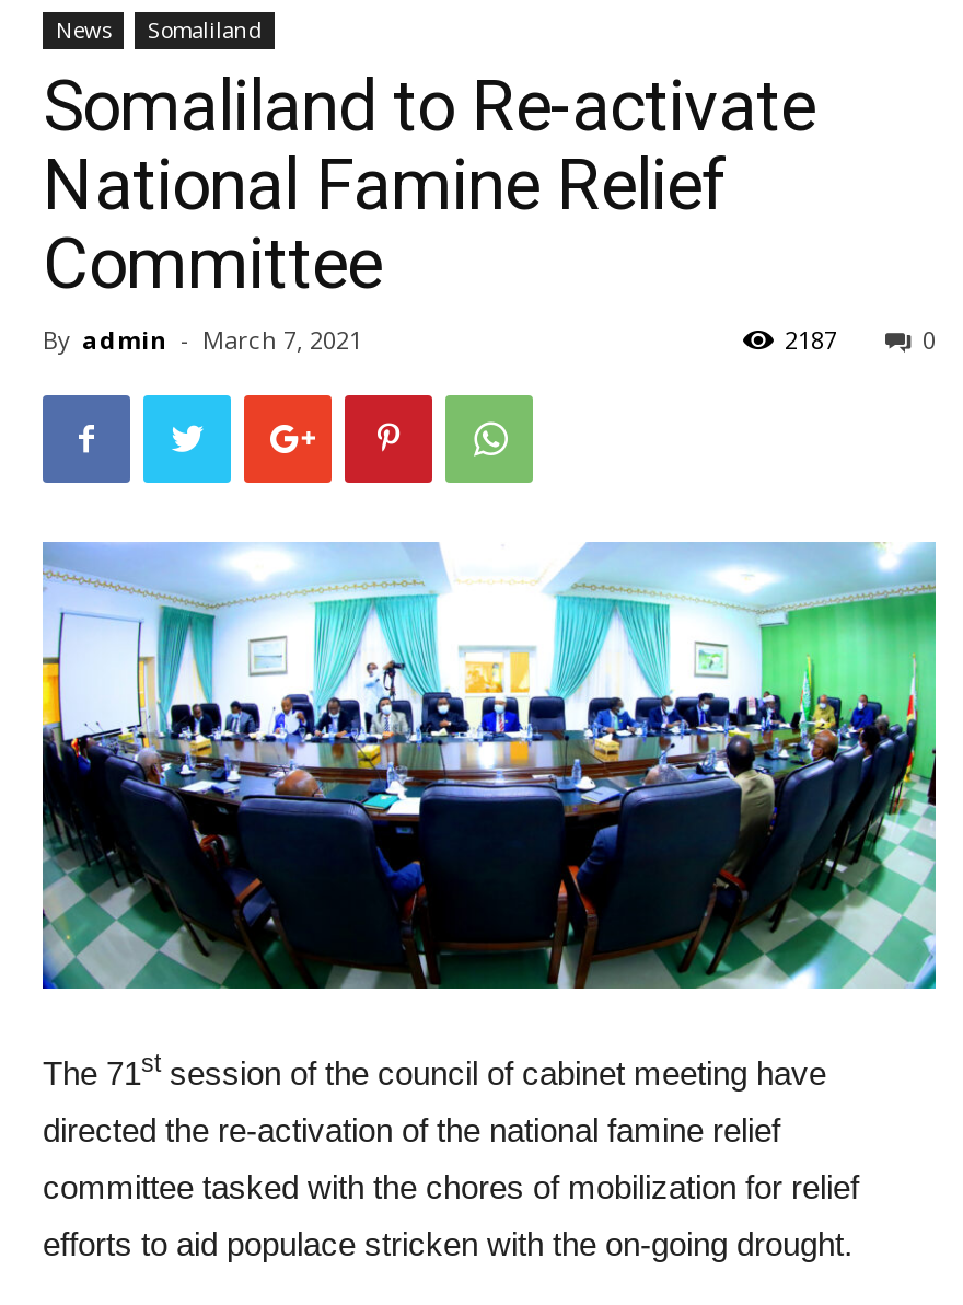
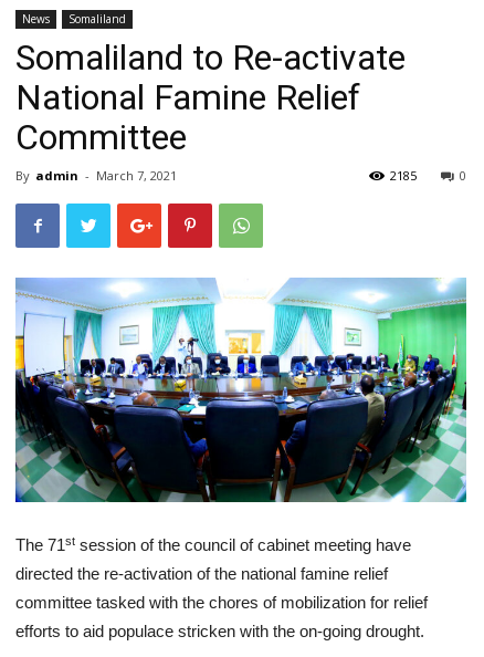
[785,323,837,356] 2187 -> [390,167,417,184] 2185

